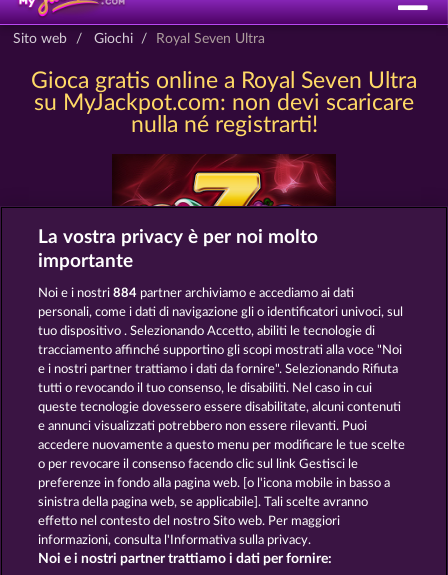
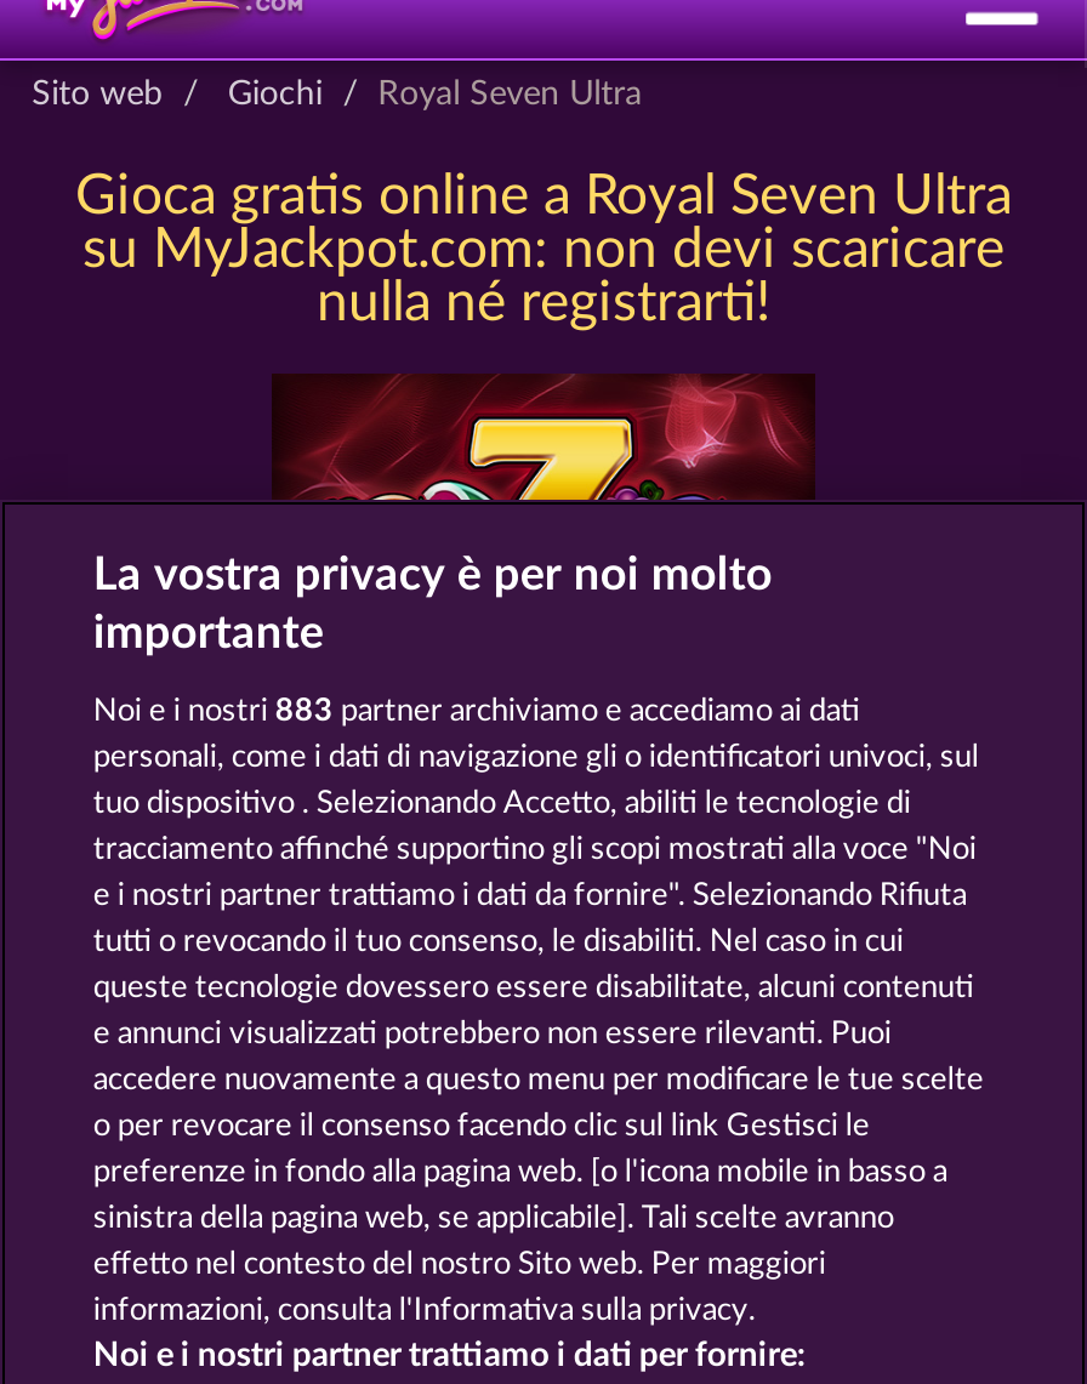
[38,287,354,300] Noi e i nostri 884 partner archiviamo e accediamo ai dati -> [93,696,860,728] Noi e i nostri 883 partner archiviamo e accediamo ai dati

